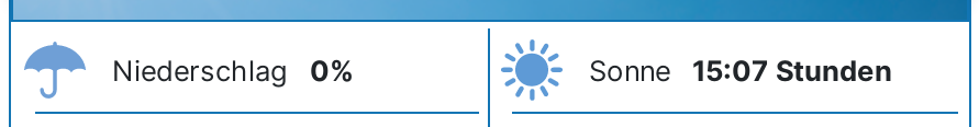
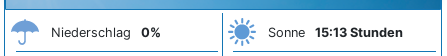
[589,54,892,86] Sonne 15:07 Stunden -> [268,24,403,39] Sonne 15:13 Stunden

